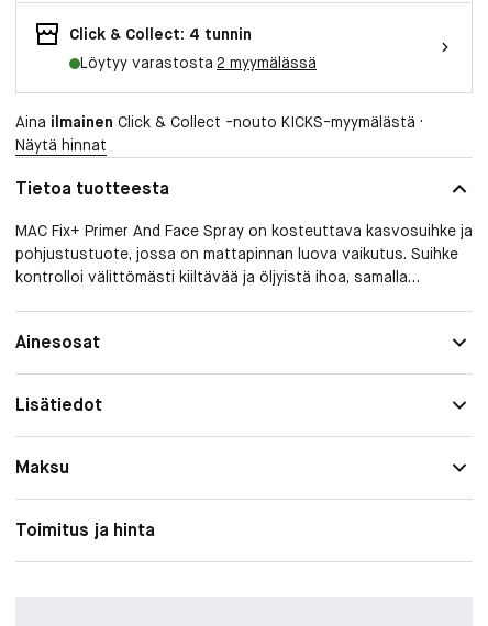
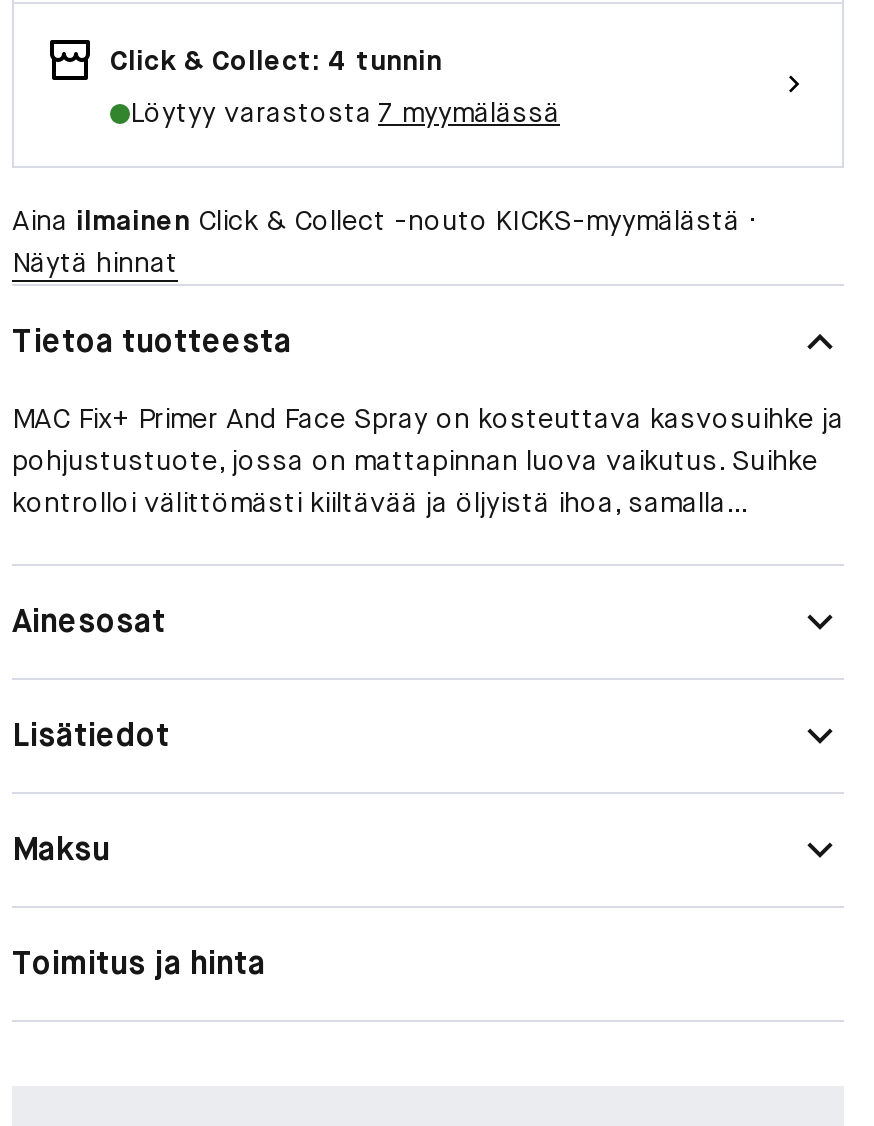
[80,53,317,72] Löytyy varastosta 2 myymälässä -> [130,94,560,130] Löytyy varastosta 7 myymälässä

